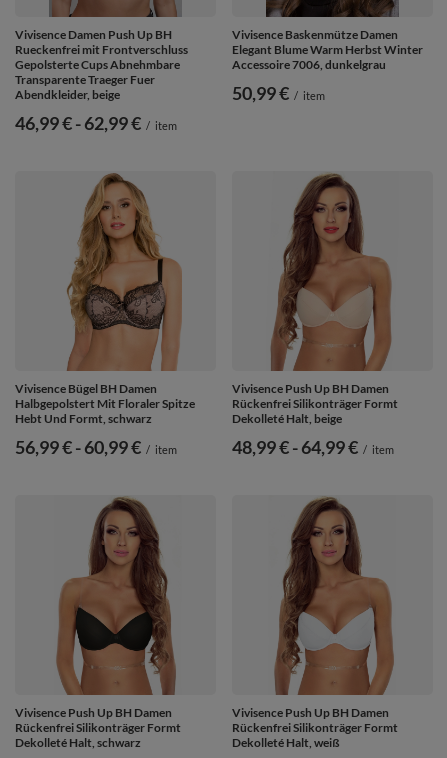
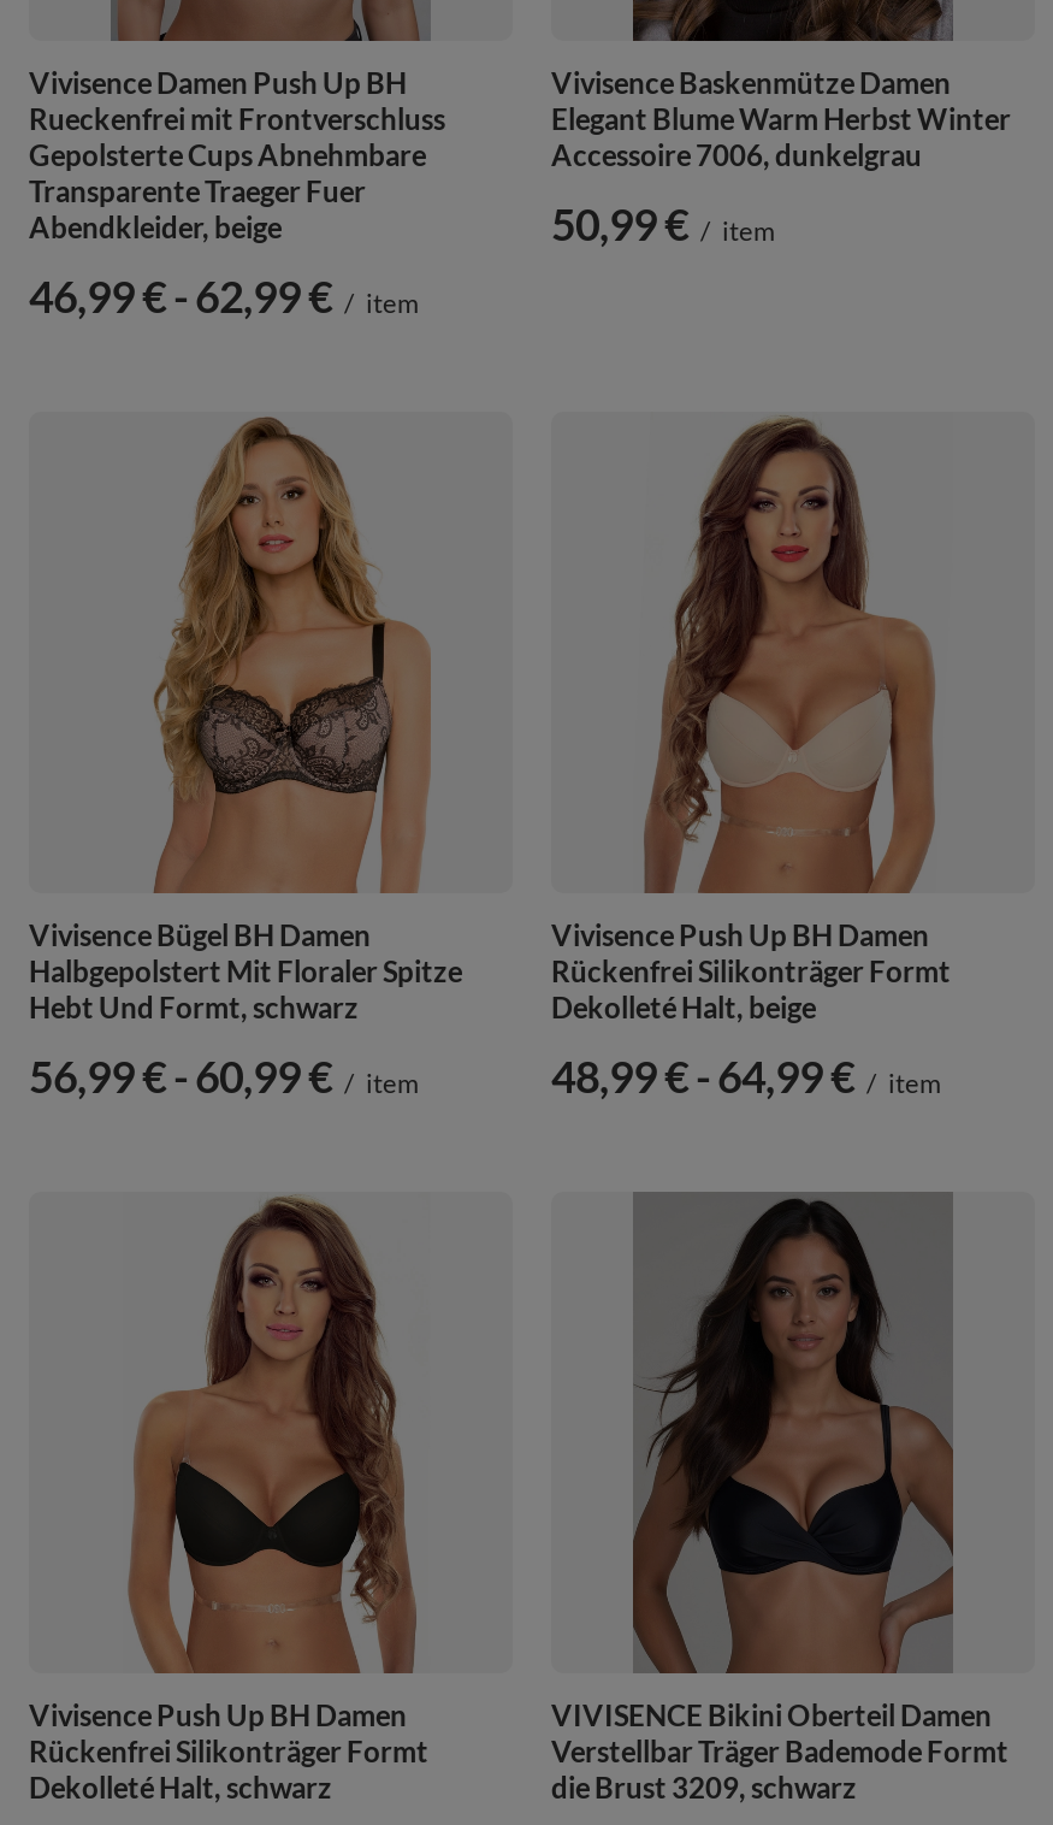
[232,496,399,750] [image] | Vivisence Push Up BH Damen | Rückenfrei Silikonträger Formt | Dekolleté Halt, weiß -> [551,1192,1008,1806] [image] | VIVISENCE Bikini Oberteil Damen | Verstellbar Träger Bademode Formt | die Brust 3209, schwarz

